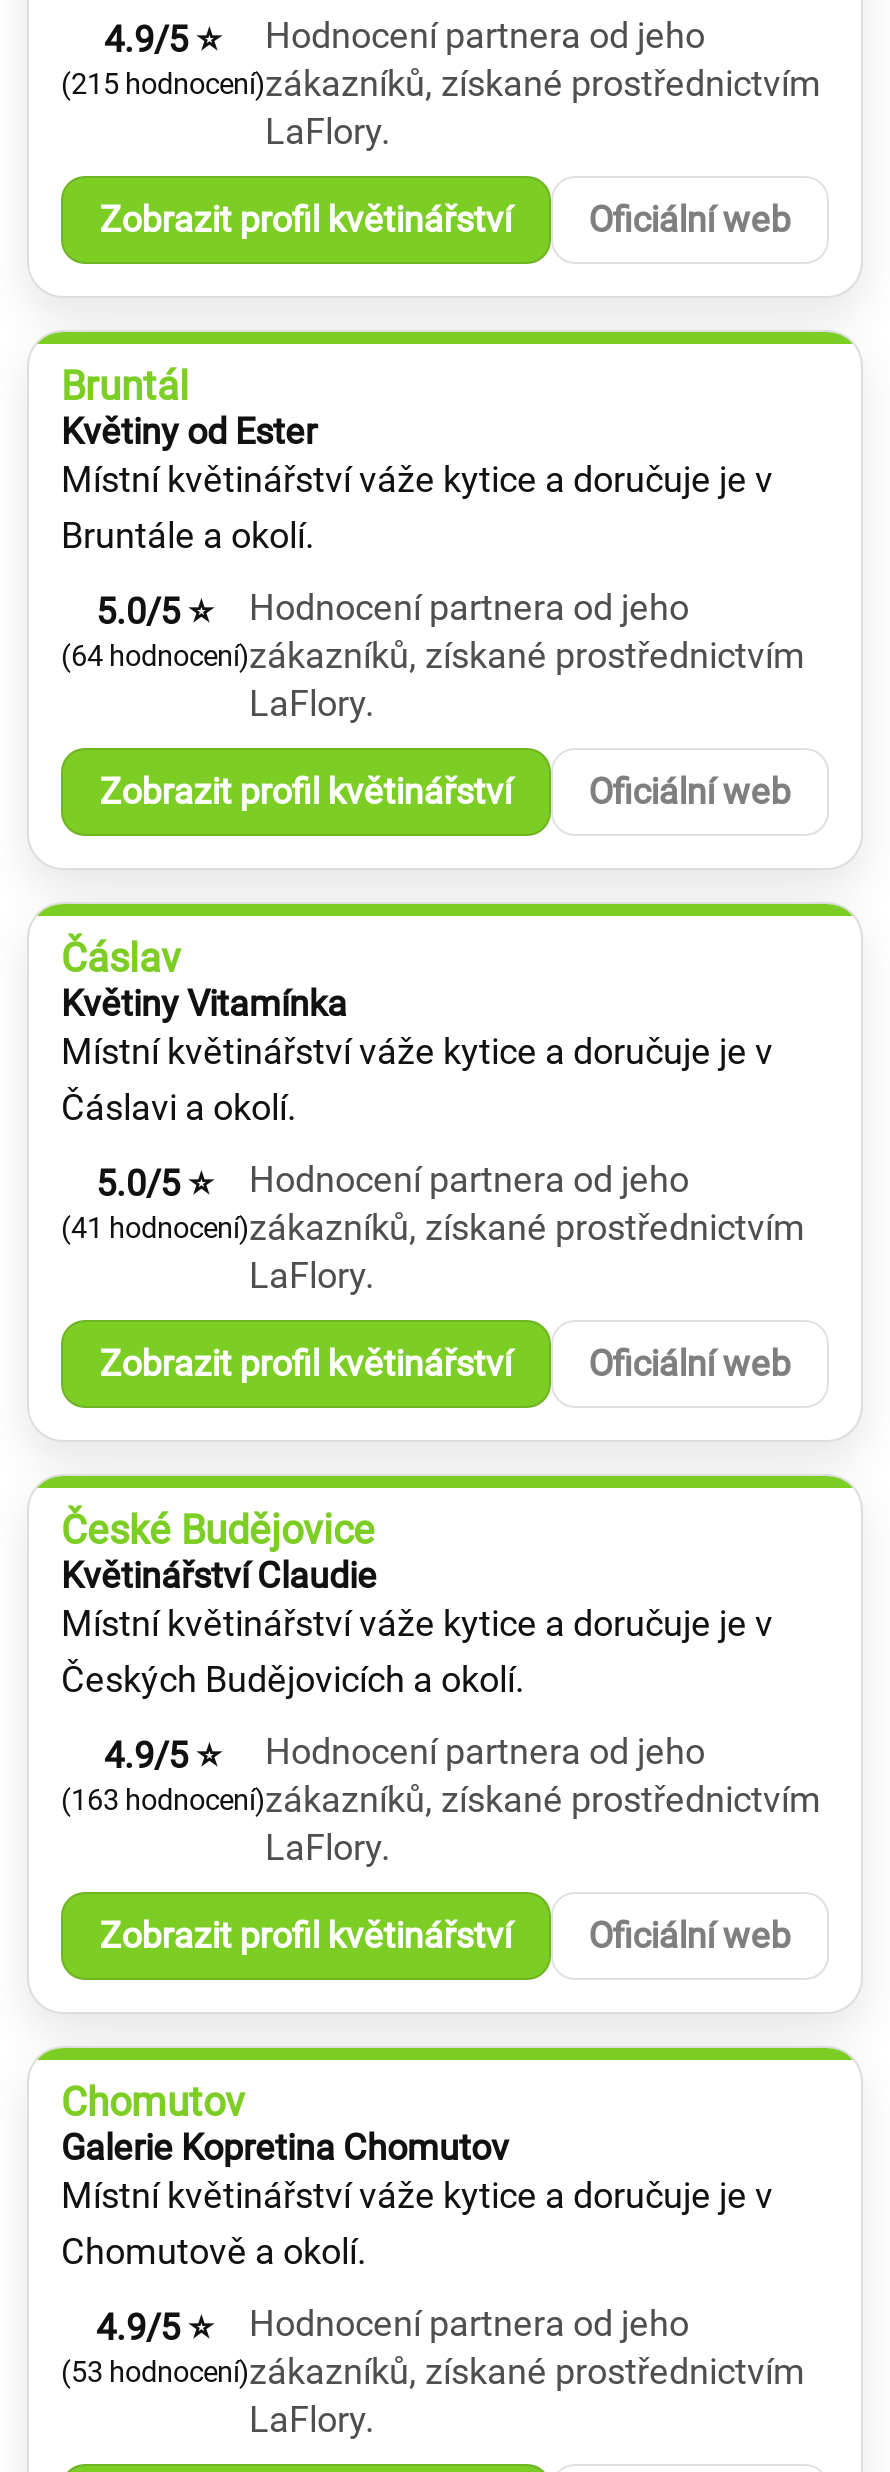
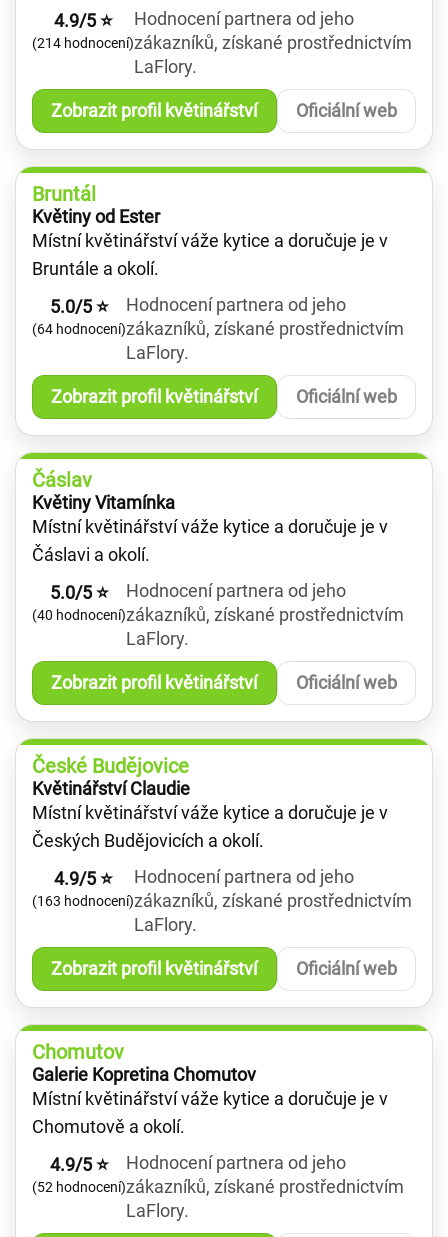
[61,62,821,104] (215 hodnocení) zákazníků, získané prostřednictvím -> [32,32,412,53] (214 hodnocení) zákazníků, získané prostřednictvím
[61,1206,805,1248] (41 hodnocení) zákazníků, získané prostřednictvím -> [32,604,404,625] (40 hodnocení) zákazníků, získané prostřednictvím
[61,2350,805,2392] (53 hodnocení) zákazníků, získané prostřednictvím -> [32,1176,404,1197] (52 hodnocení) zákazníků, získané prostřednictvím

